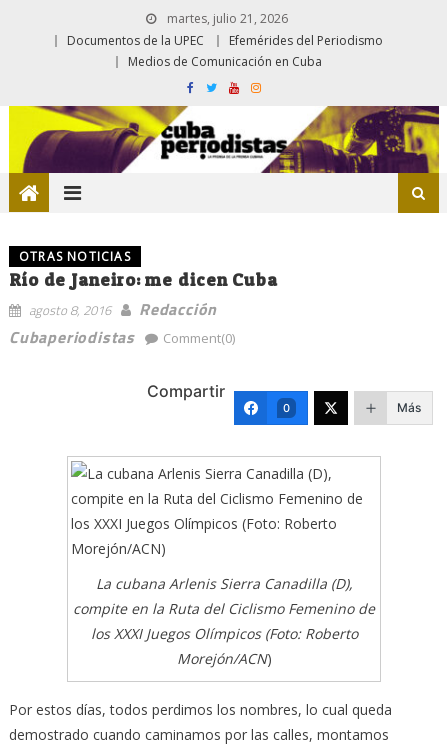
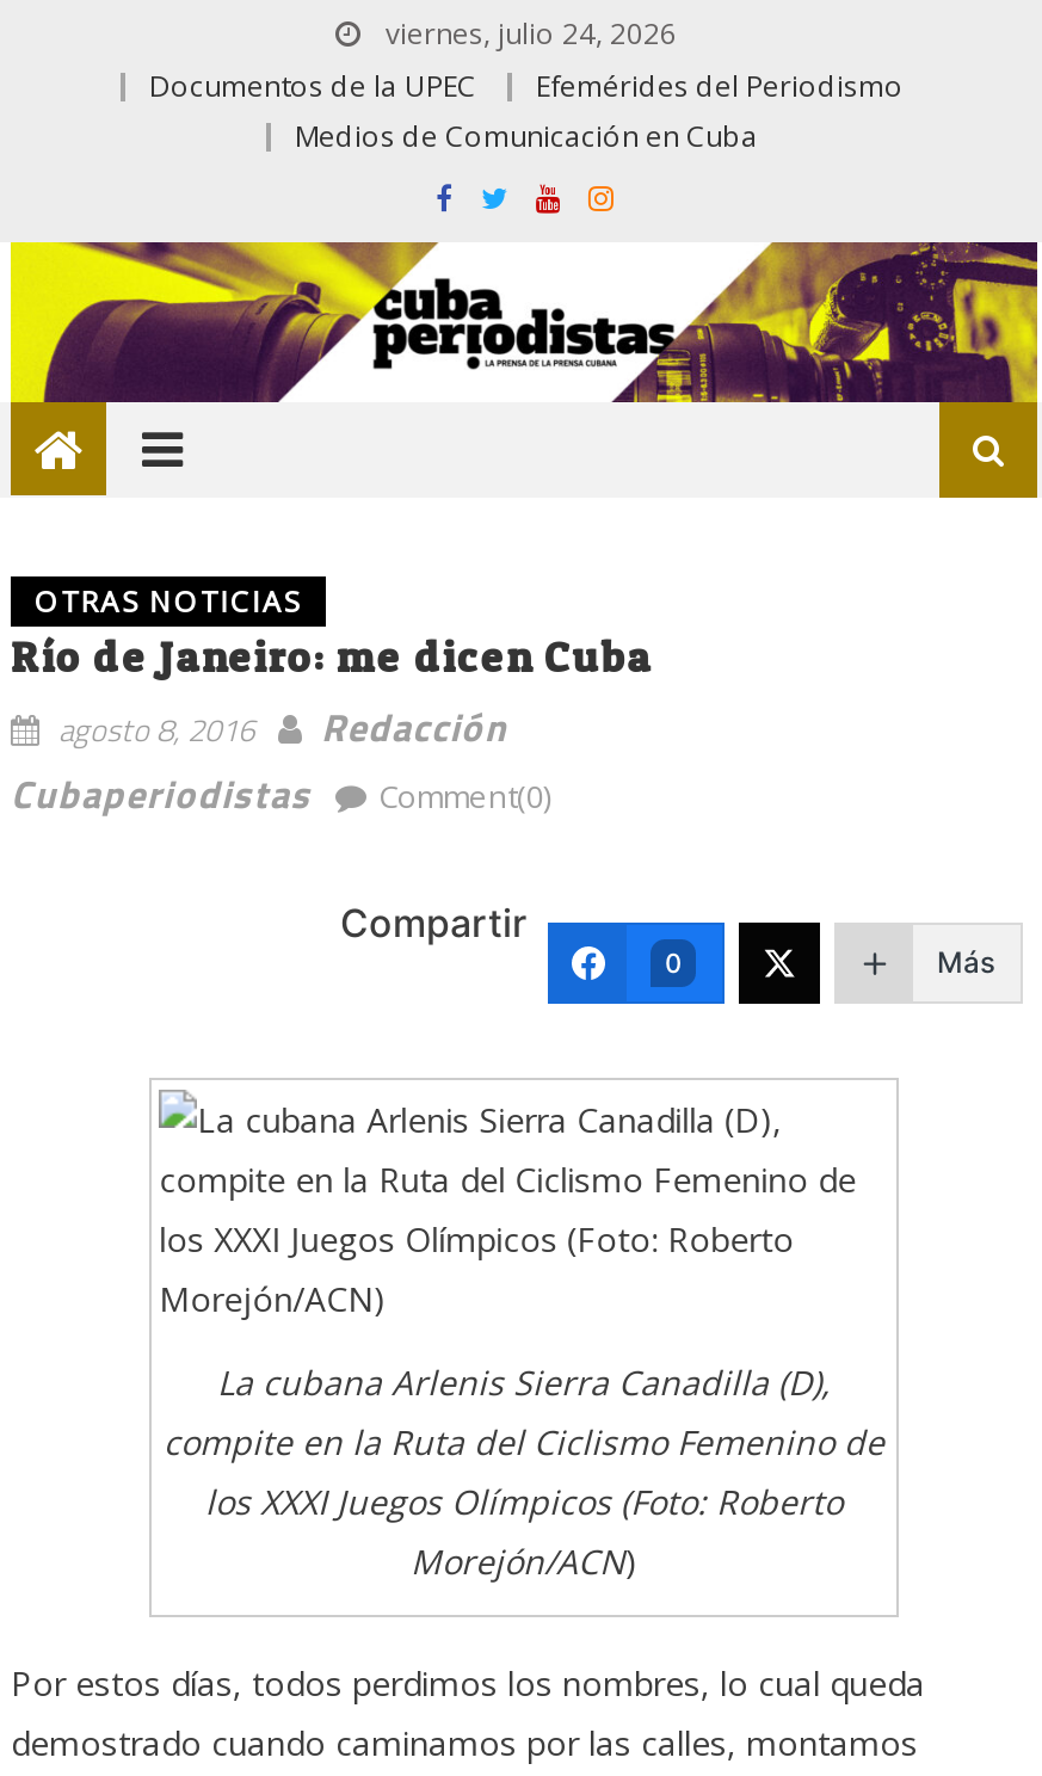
[163,10,287,27] martes, julio 21, 2026 -> [378,13,677,54] viernes, julio 24, 2026

